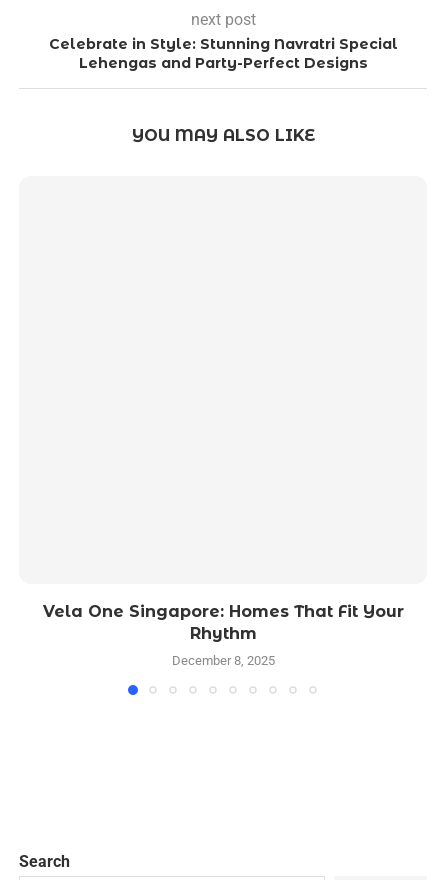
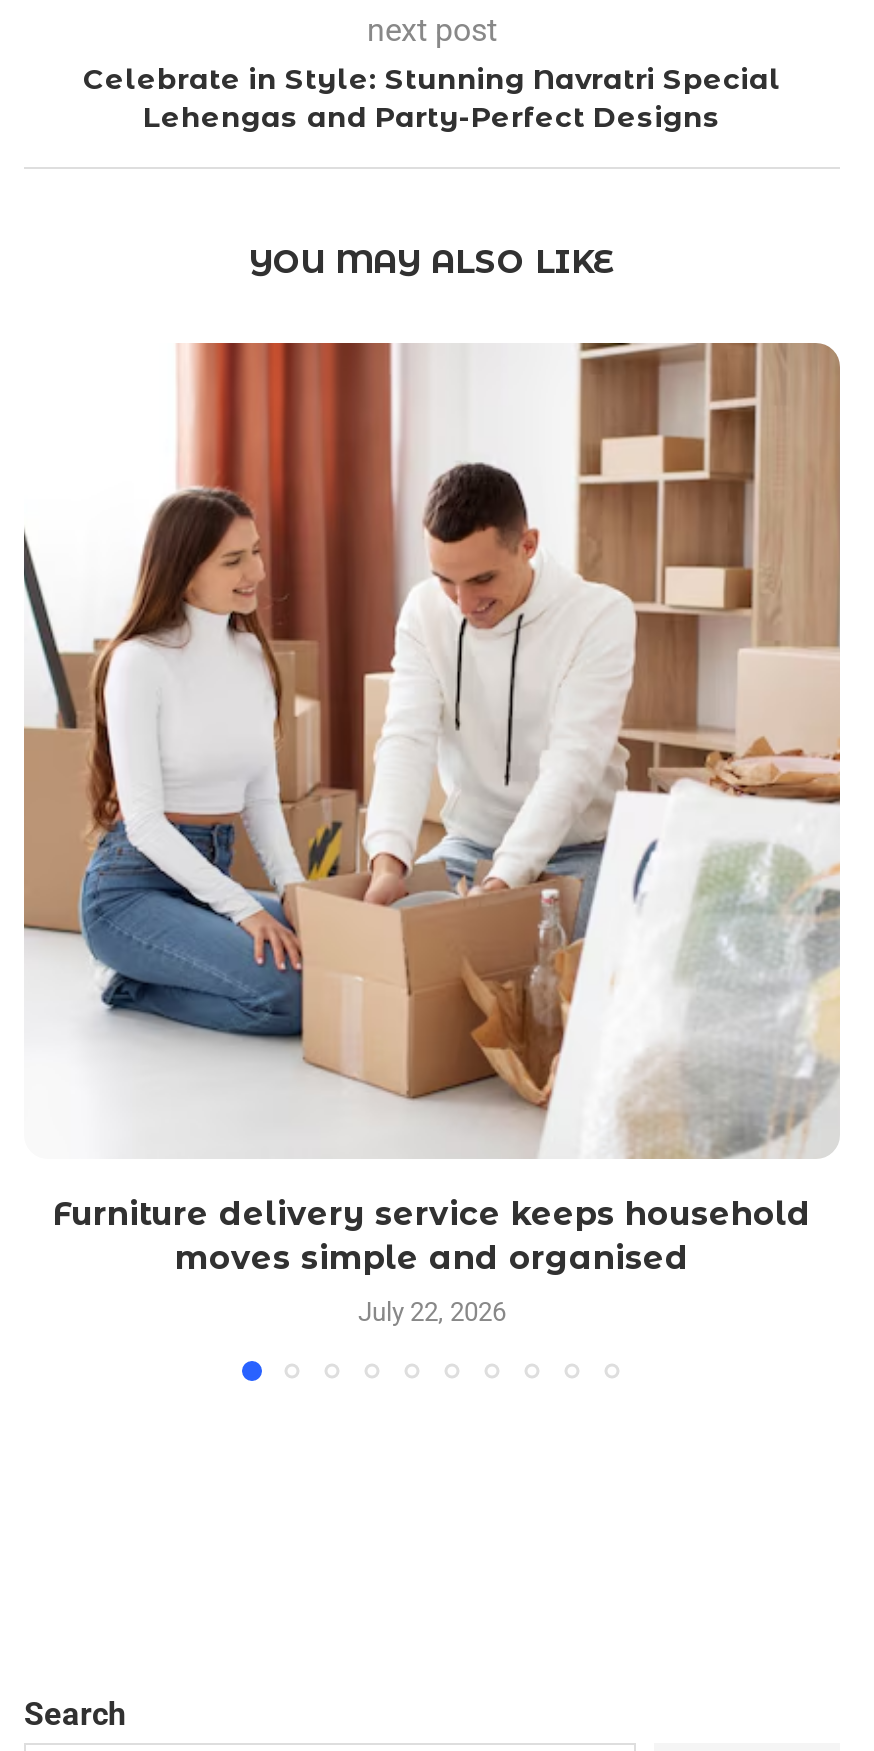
none -> [22,341,842,1159] [image]
[42,602,403,643] Vela One Singapore: Homes That Fit Your | Rhythm -> [53,1194,811,1276] Furniture delivery service keeps household | moves simple and organised
[171,653,274,668] December 8, 2025 -> [358,1296,506,1326] July 22, 2026

